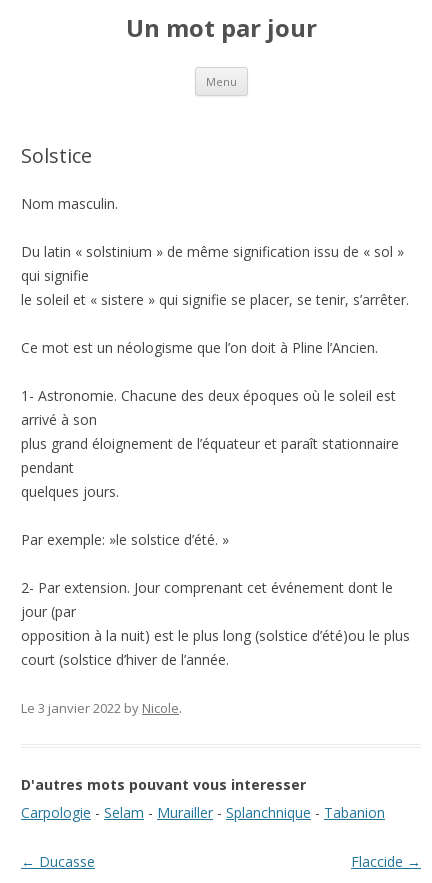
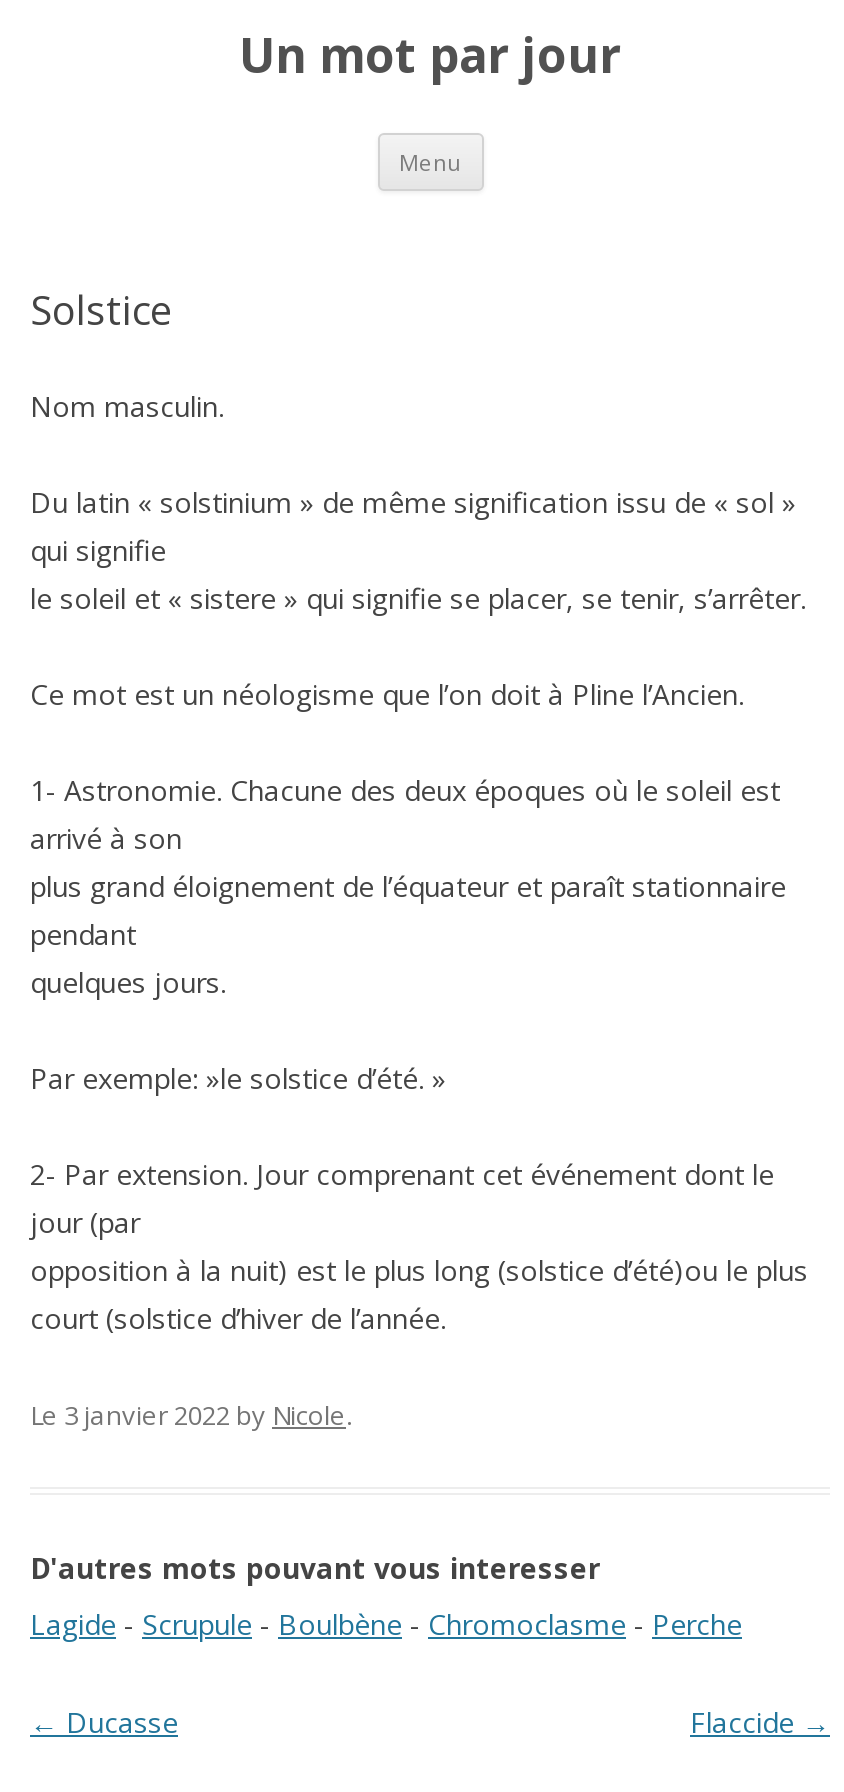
[21,803,385,822] Carpologie - Selam - Murailler - Splanchnique - Tabanion -> [30,1605,742,1643] Lagide - Scrupule - Boulbène - Chromoclasme - Perche

